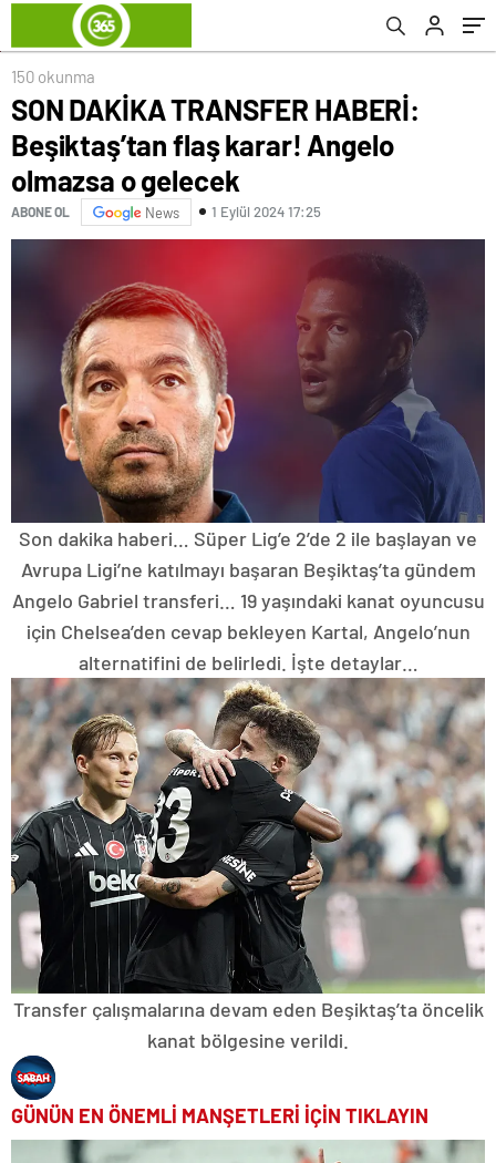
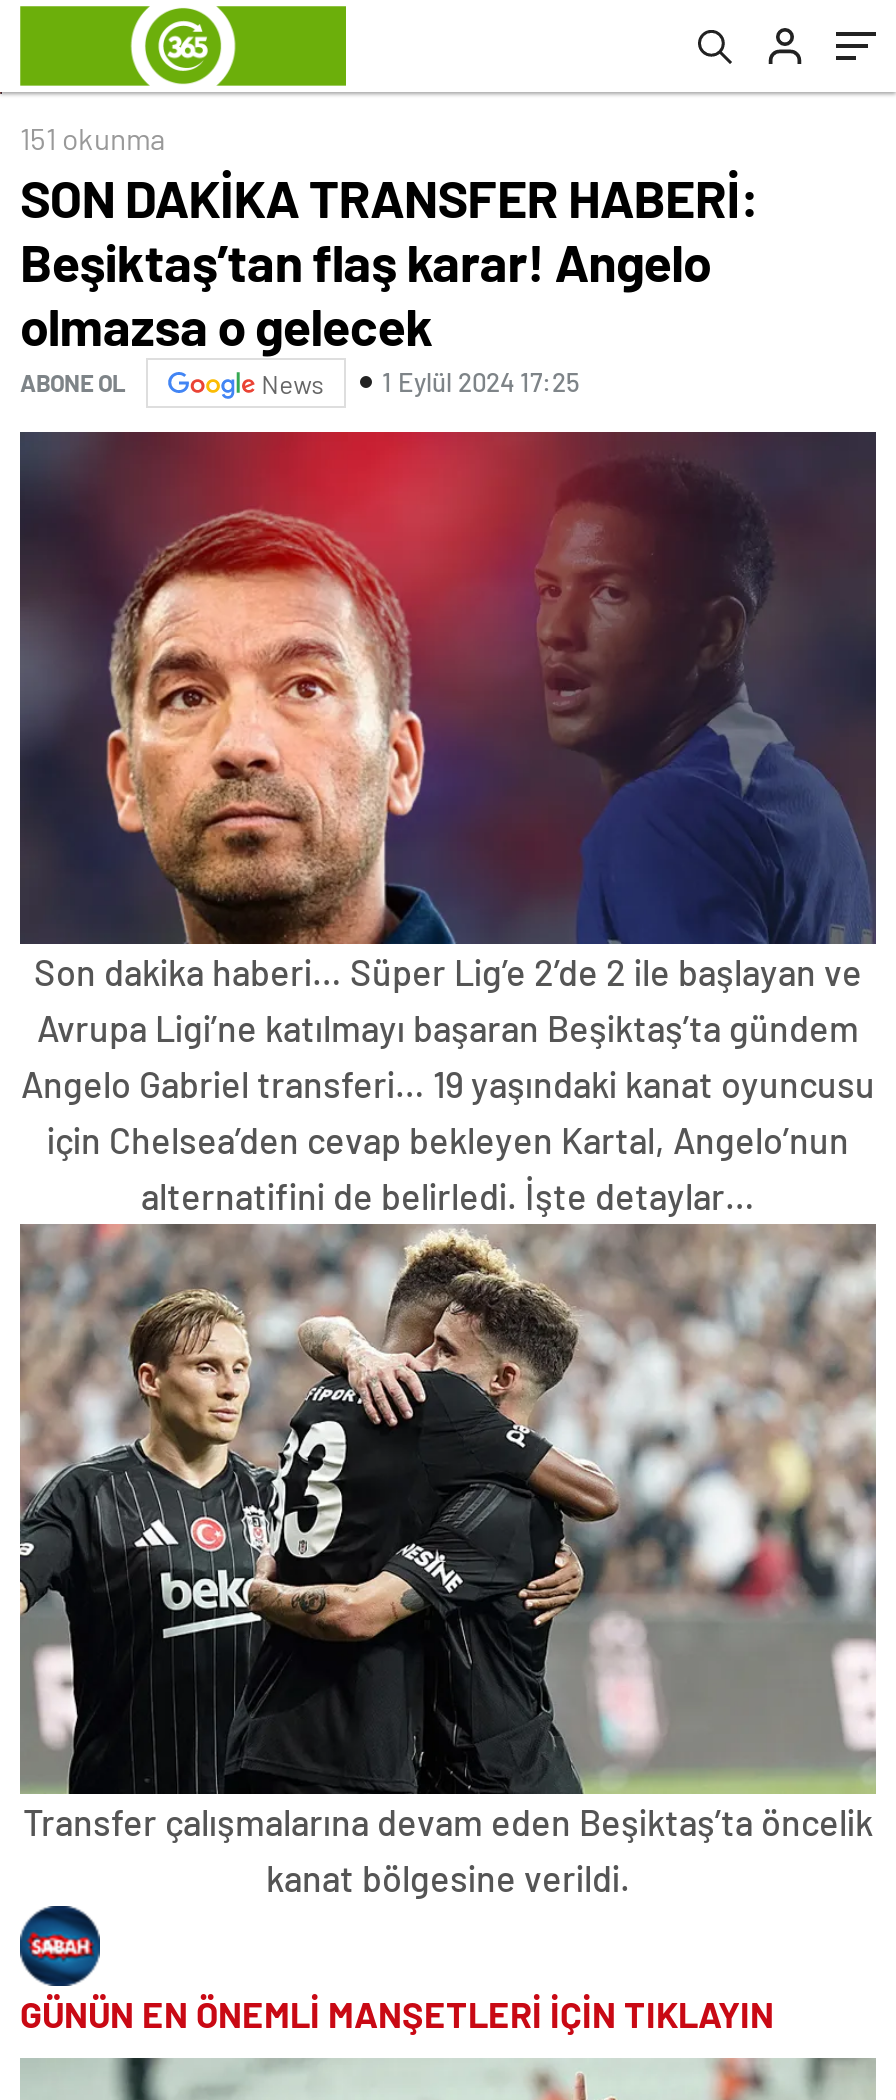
[11,66,95,86] 150 okunma -> [20,119,166,155] 151 okunma

